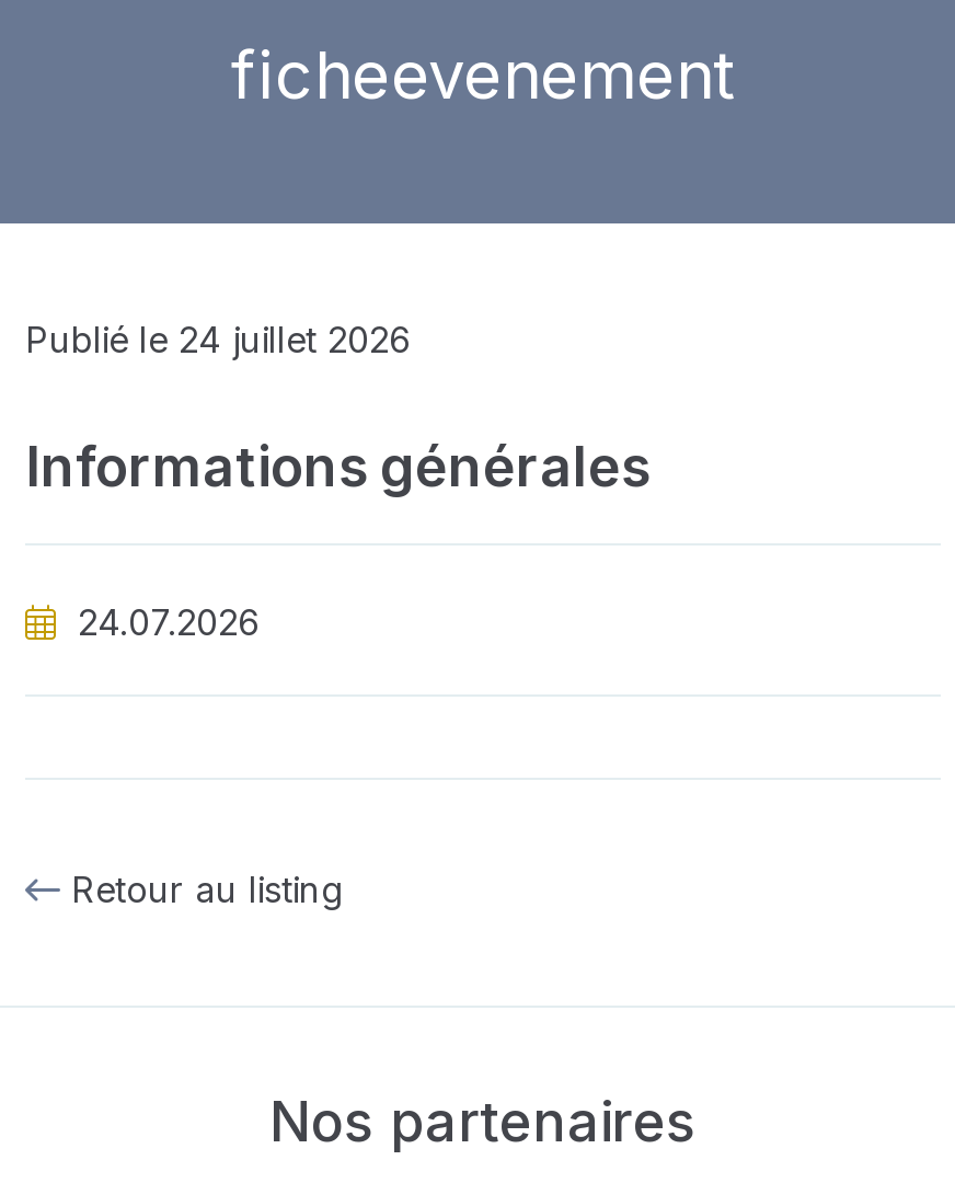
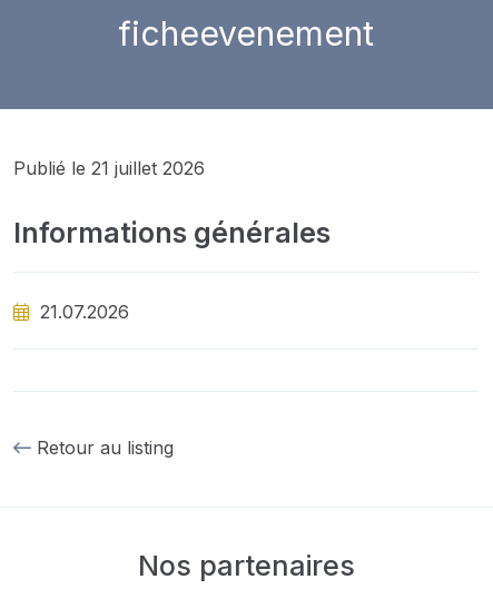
[25,318,411,361] Publié le 24 juillet 2026 -> [13,157,205,179] Publié le 21 juillet 2026
[67,600,260,644] 24.07.2026 -> [34,301,129,323] 21.07.2026

